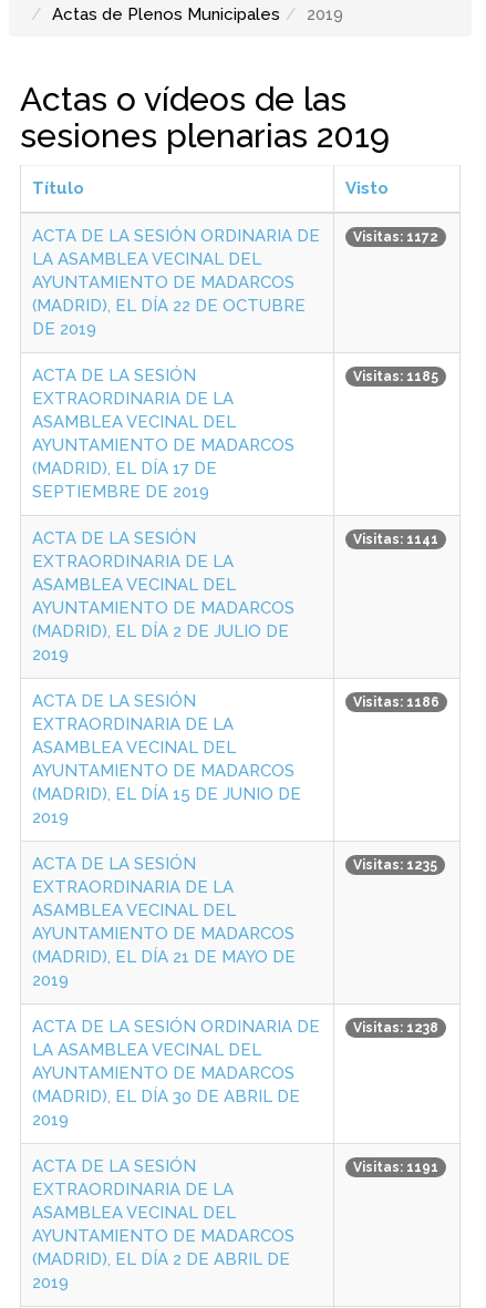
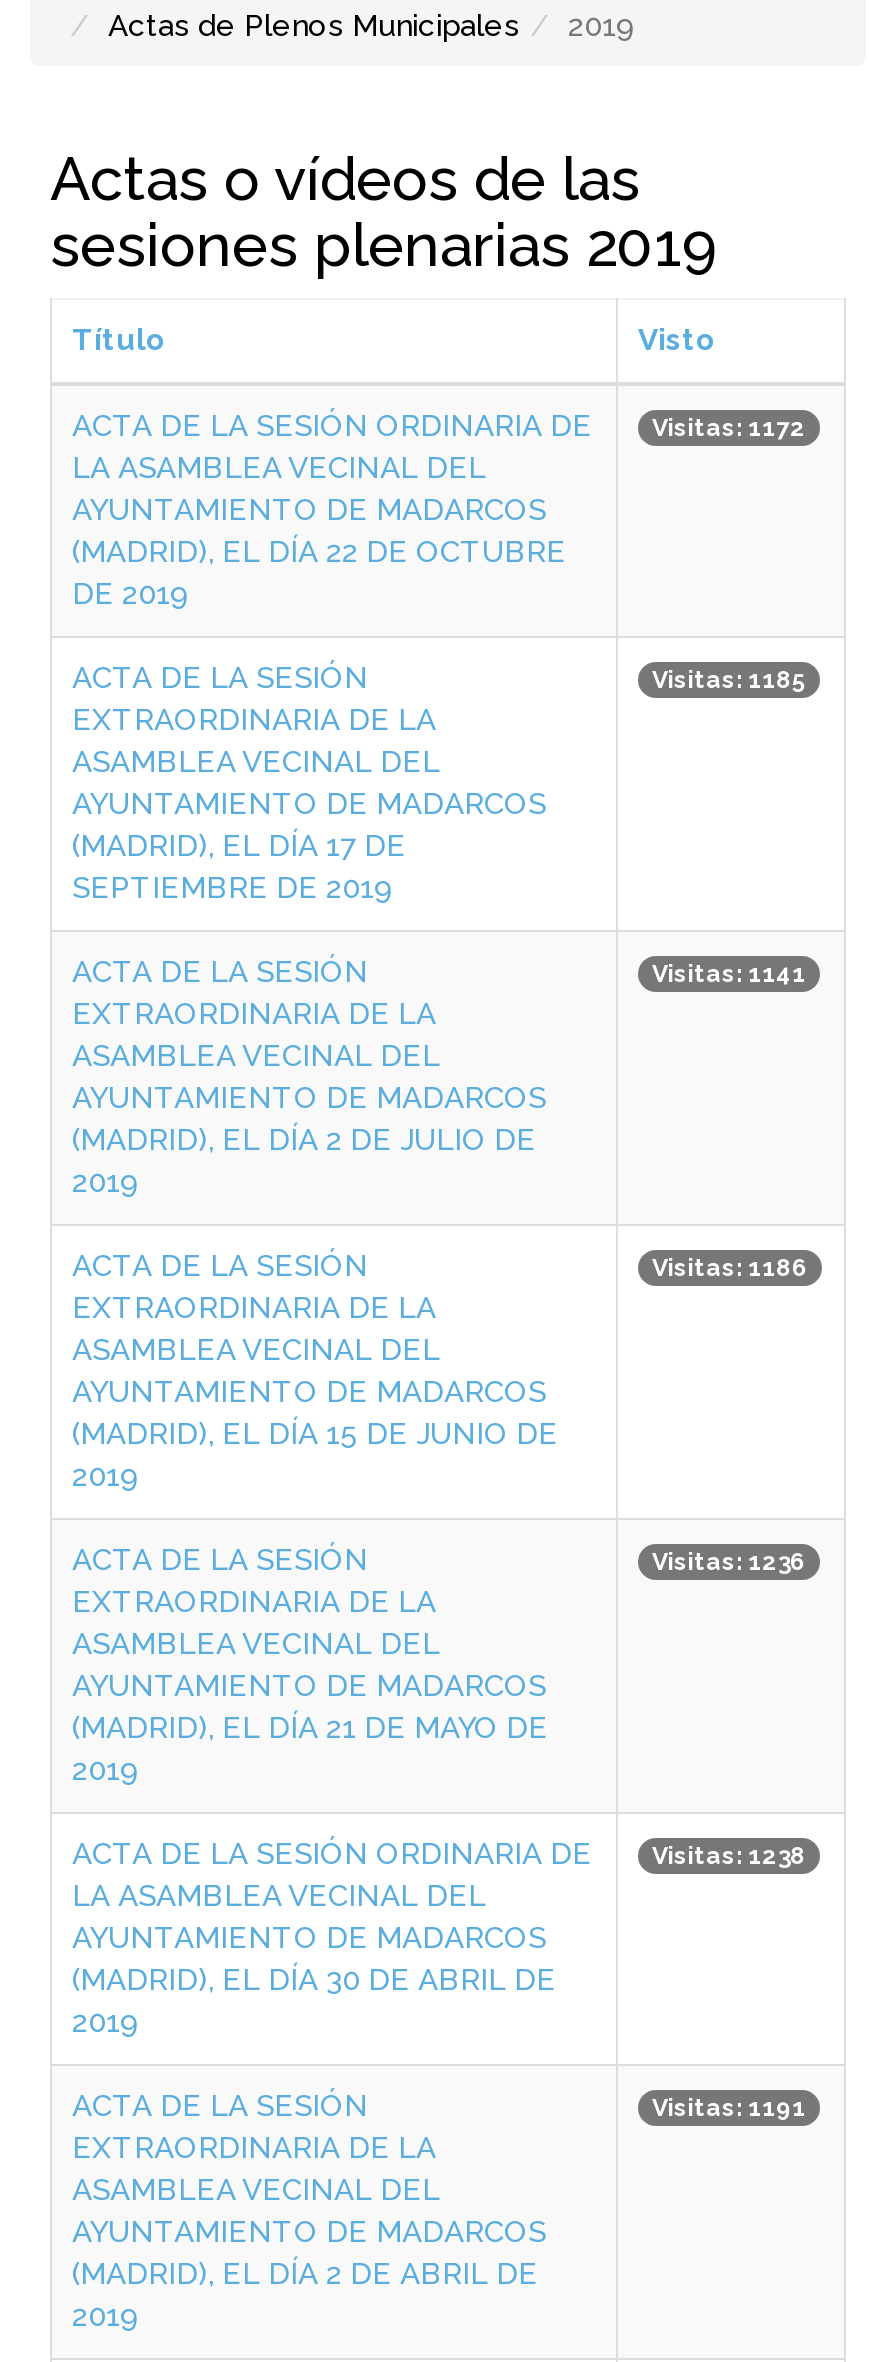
[353,857,437,873] Visitas: 1235 -> [652,1548,806,1576] Visitas: 1236

